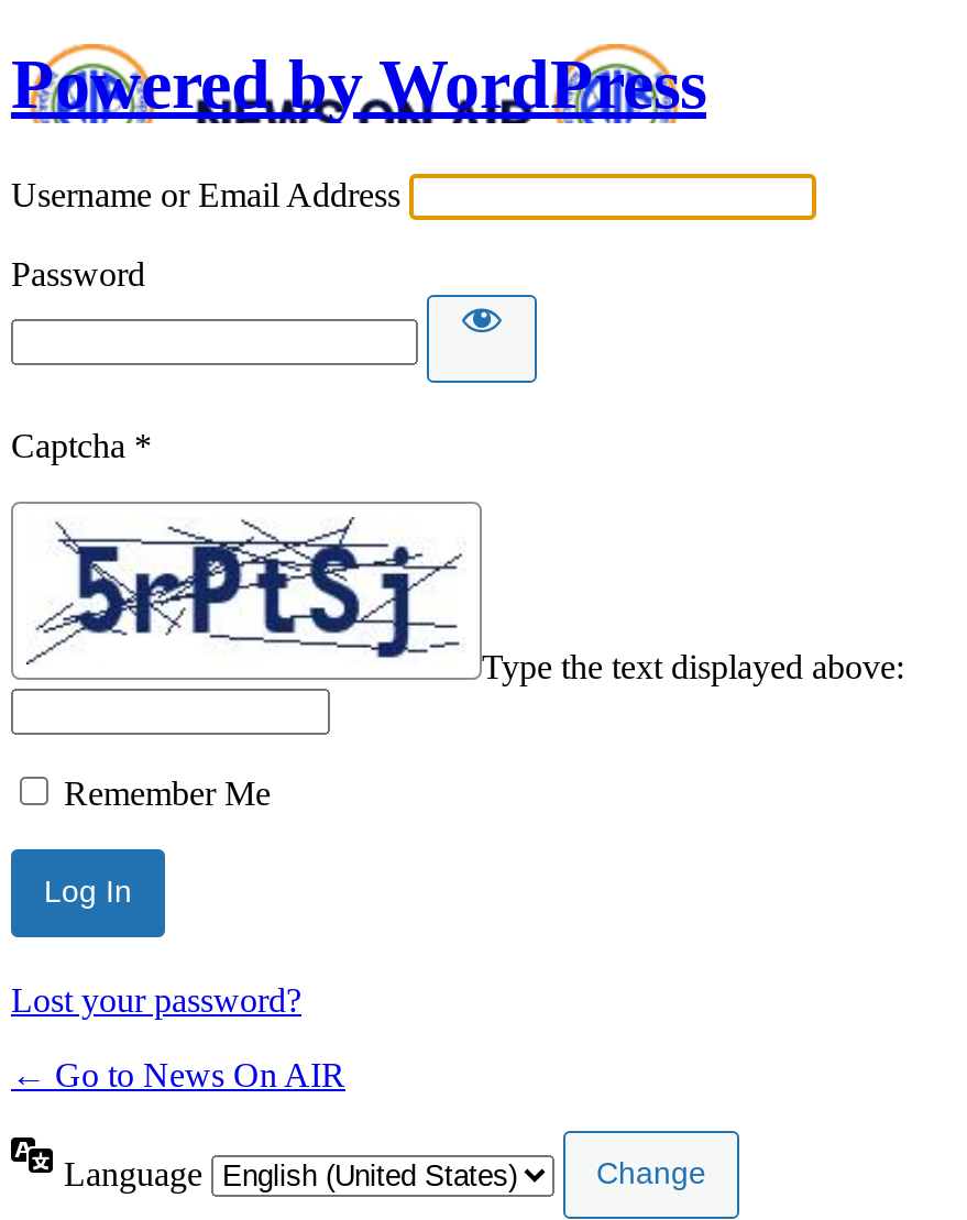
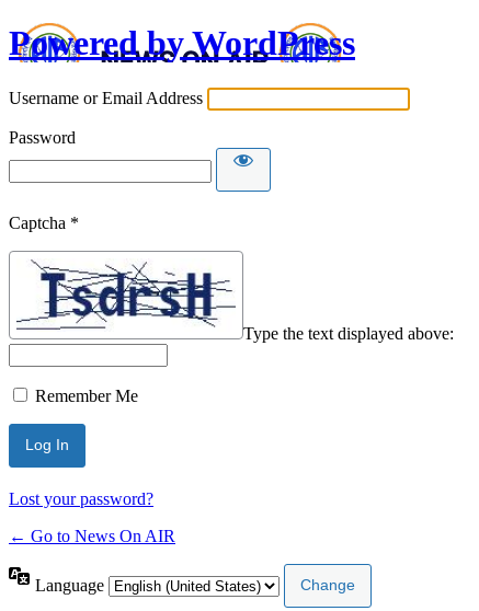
[29,517,464,660] [image] -> [15,260,236,331] [image]

